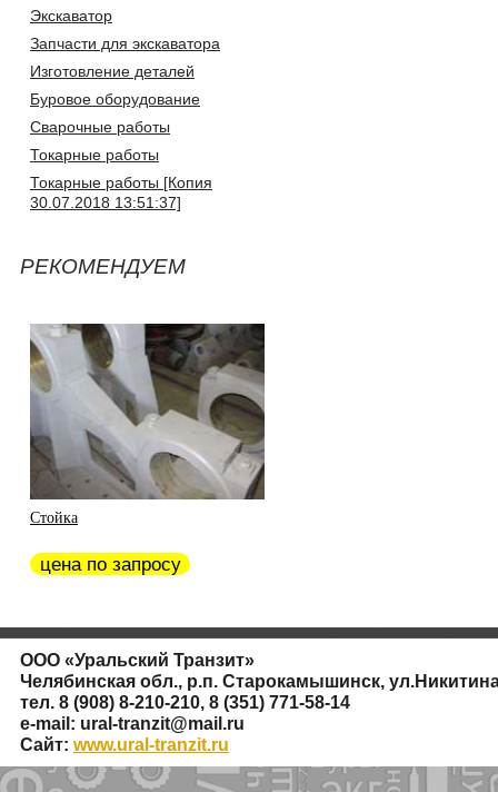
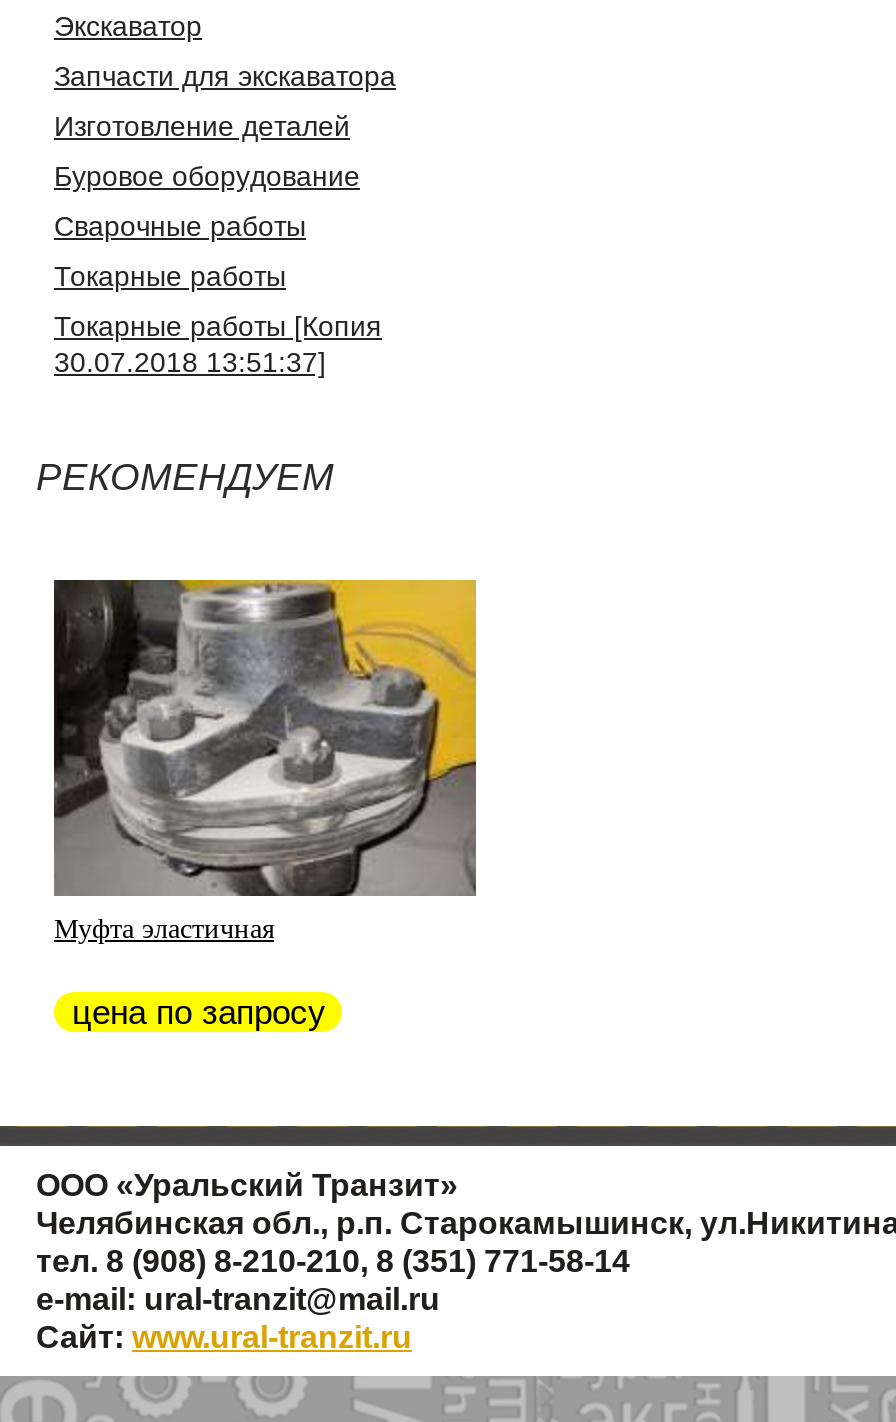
[29,323,266,527] [image] | Стойка -> [52,578,478,946] [image] | Муфта эластичная

